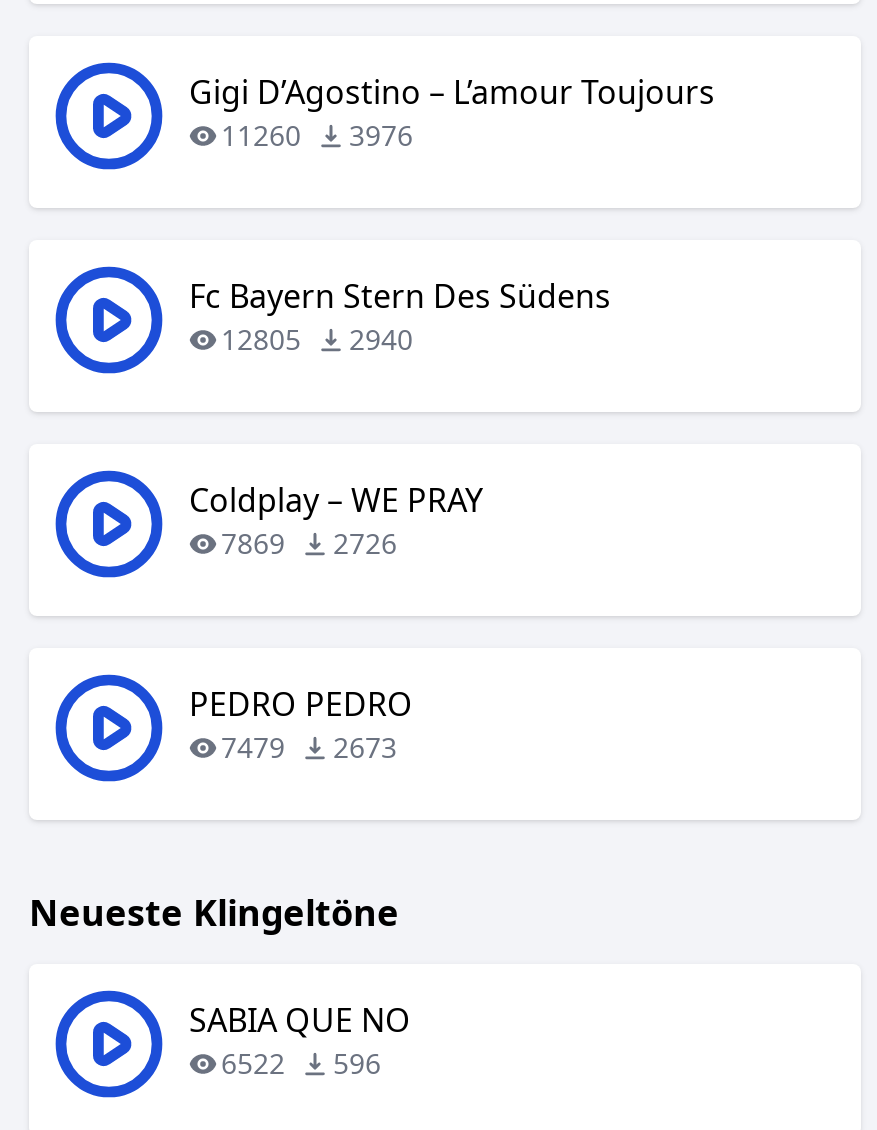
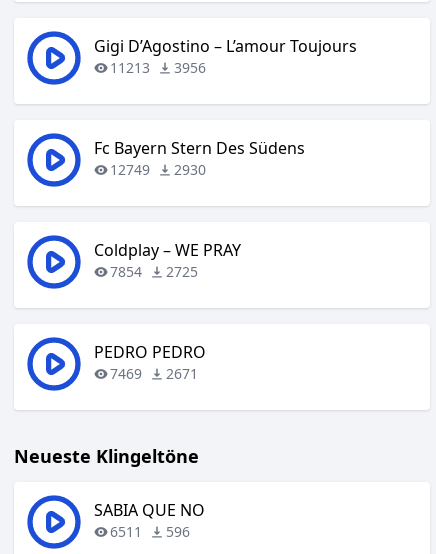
[221,116,301,154] 11260 -> [110,58,150,77] 11213
[349,116,413,154] 3976 -> [174,58,206,77] 3956
[221,320,301,358] 12805 -> [110,160,150,179] 12749
[349,320,413,358] 2940 -> [174,160,206,179] 2930
[221,524,285,562] 7869 -> [110,262,142,281] 7854
[333,524,397,562] 2726 -> [166,262,198,281] 2725
[221,728,285,766] 7479 -> [110,364,142,383] 7469
[333,728,397,766] 2673 -> [166,364,198,383] 2671
[221,1044,381,1082] 6522 596 -> [110,522,190,541] 6511 596

